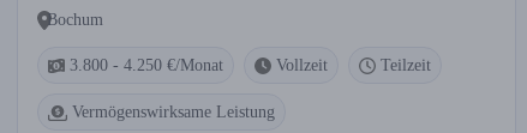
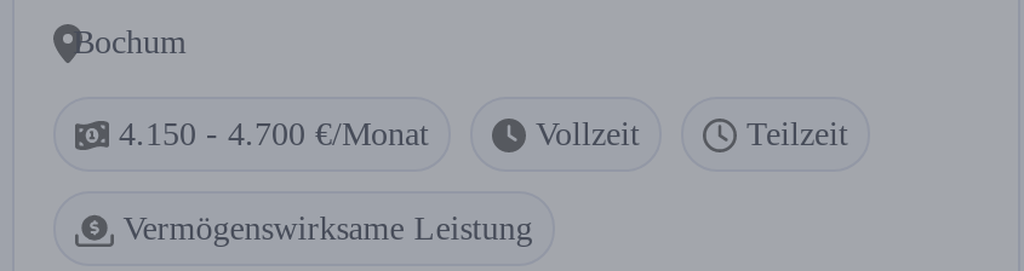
[70,56,223,74] 3.800 - 4.250 €/Monat -> [119,116,429,152] 4.150 - 4.700 €/Monat

